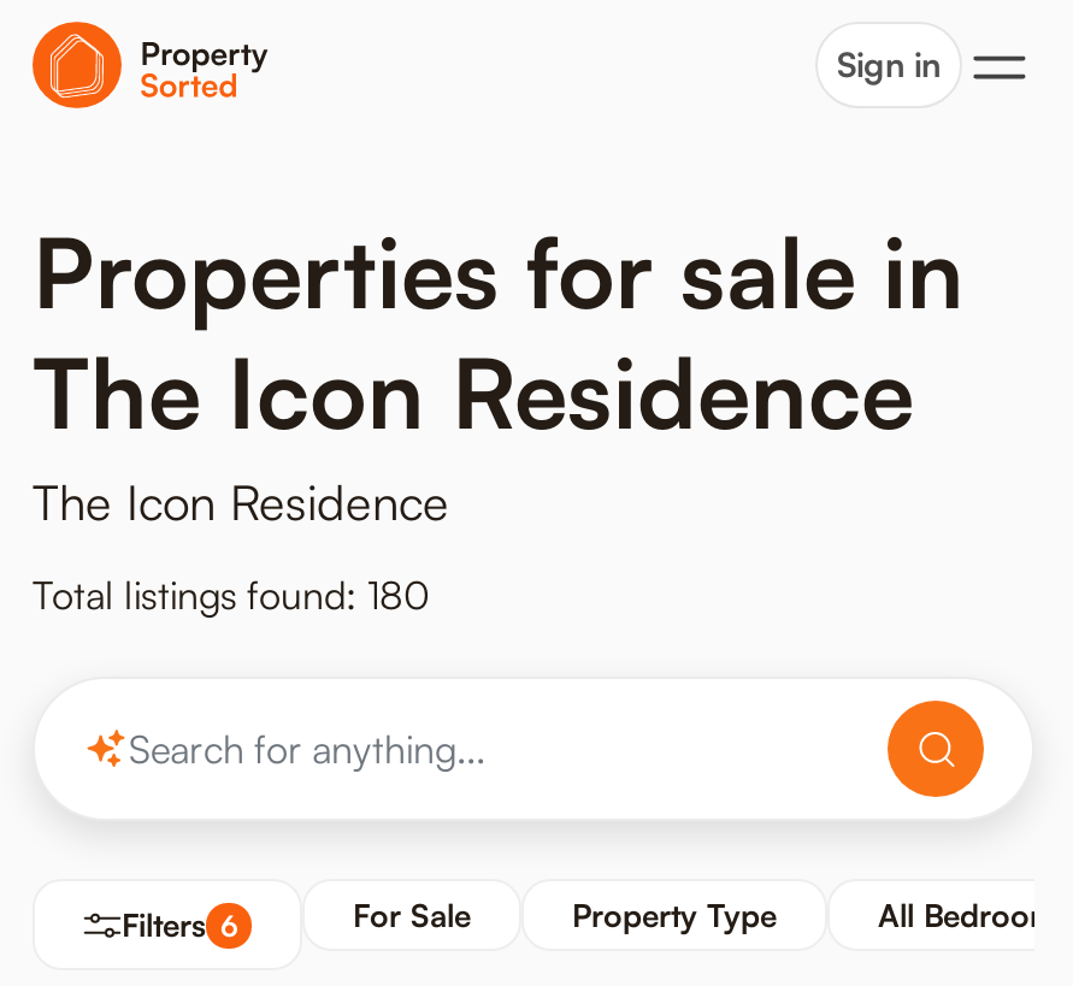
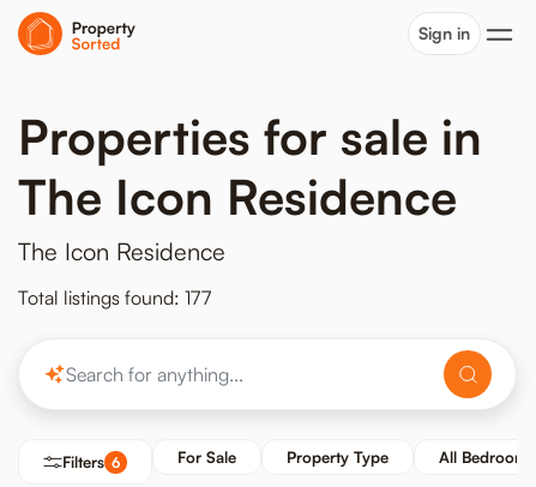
[33,571,430,619] Total listings found: 180 -> [18,285,211,309] Total listings found: 177

